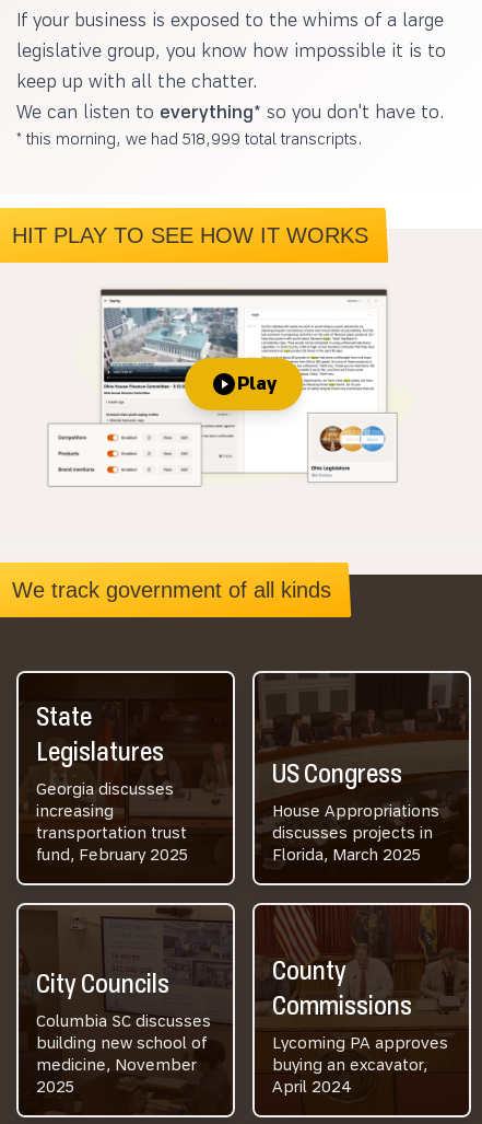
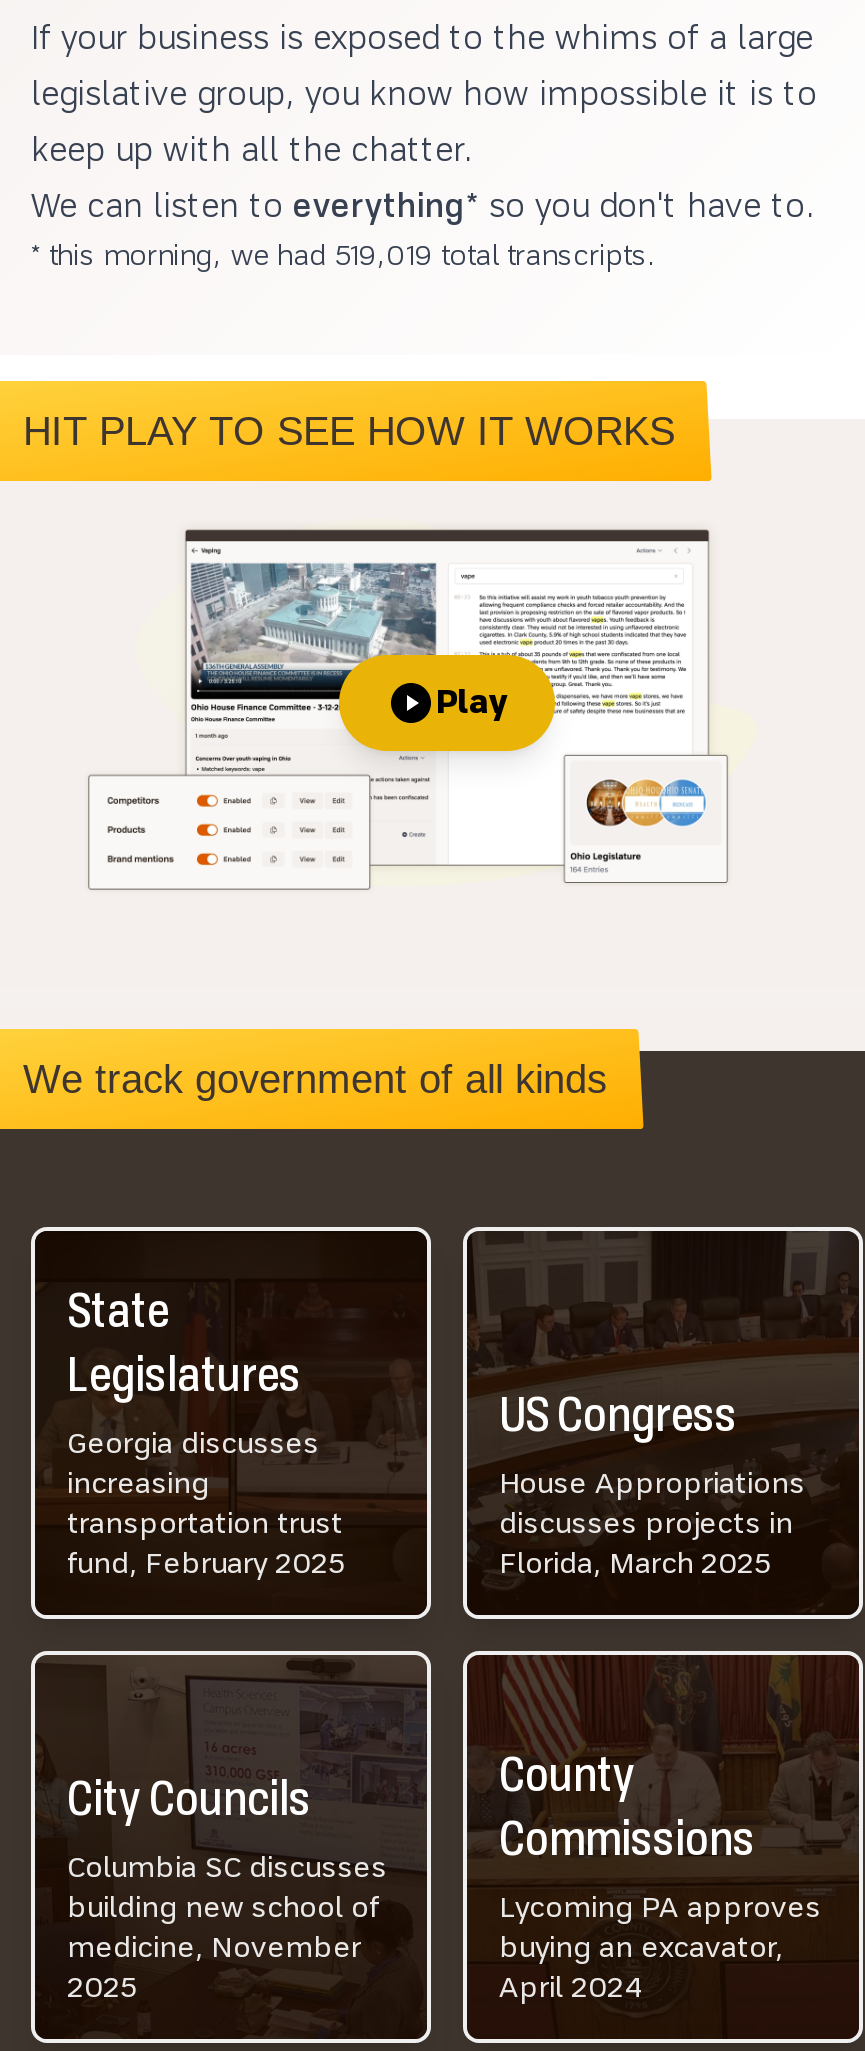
[16,130,363,148] * this morning, we had 518,999 total transcripts. -> [31,239,657,271] * this morning, we had 519,019 total transcripts.

